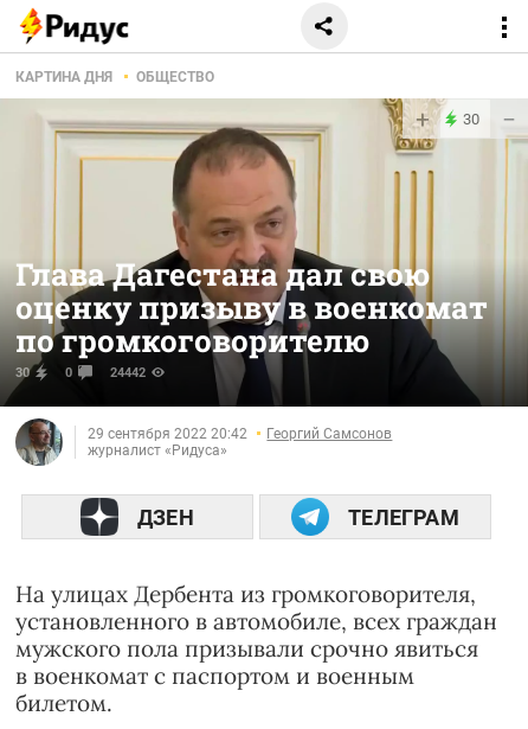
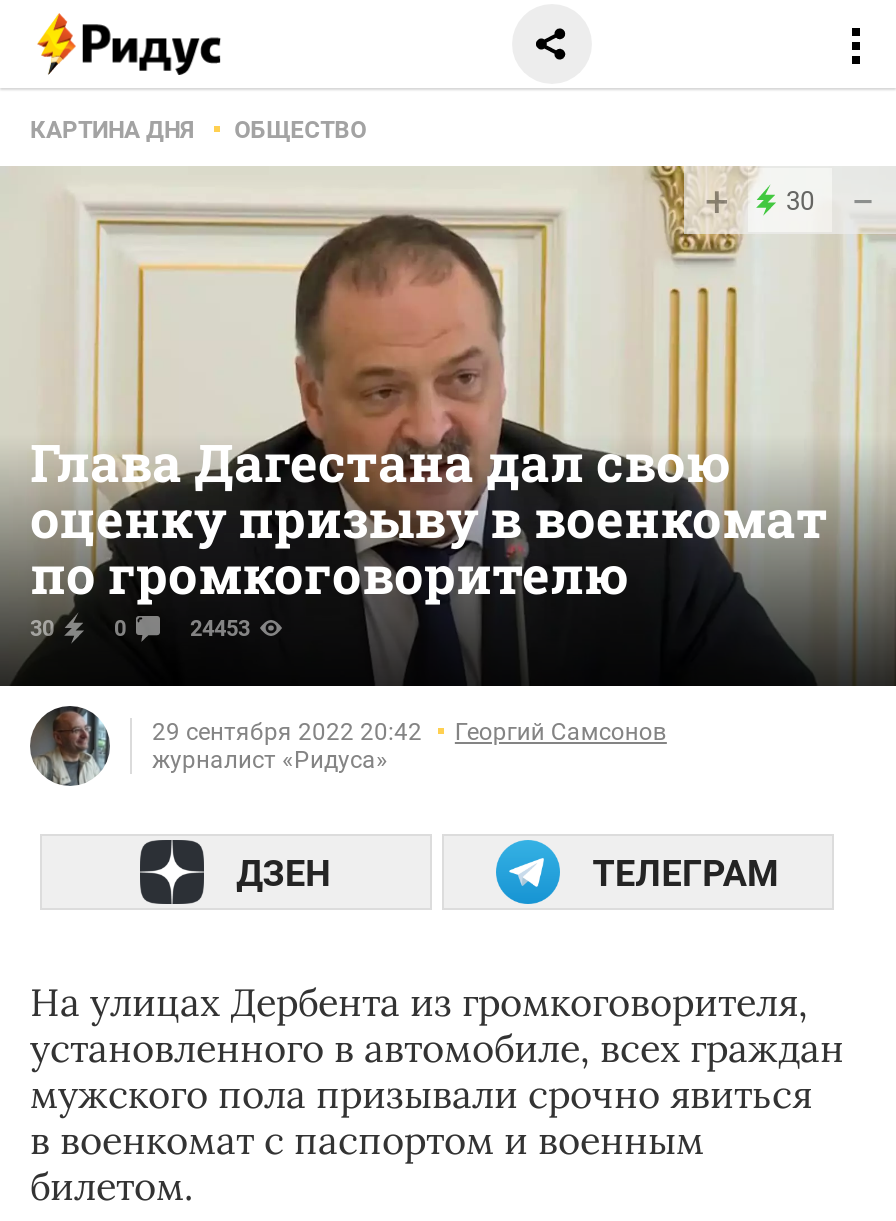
[110,365,146,381] 24442 -> [190,616,250,642] 24453

